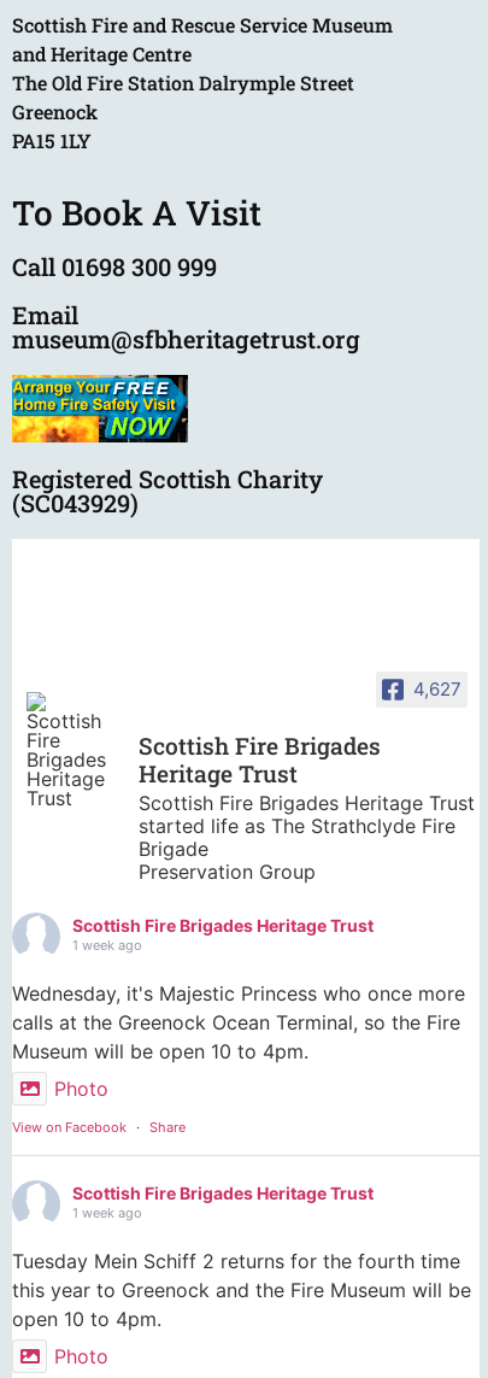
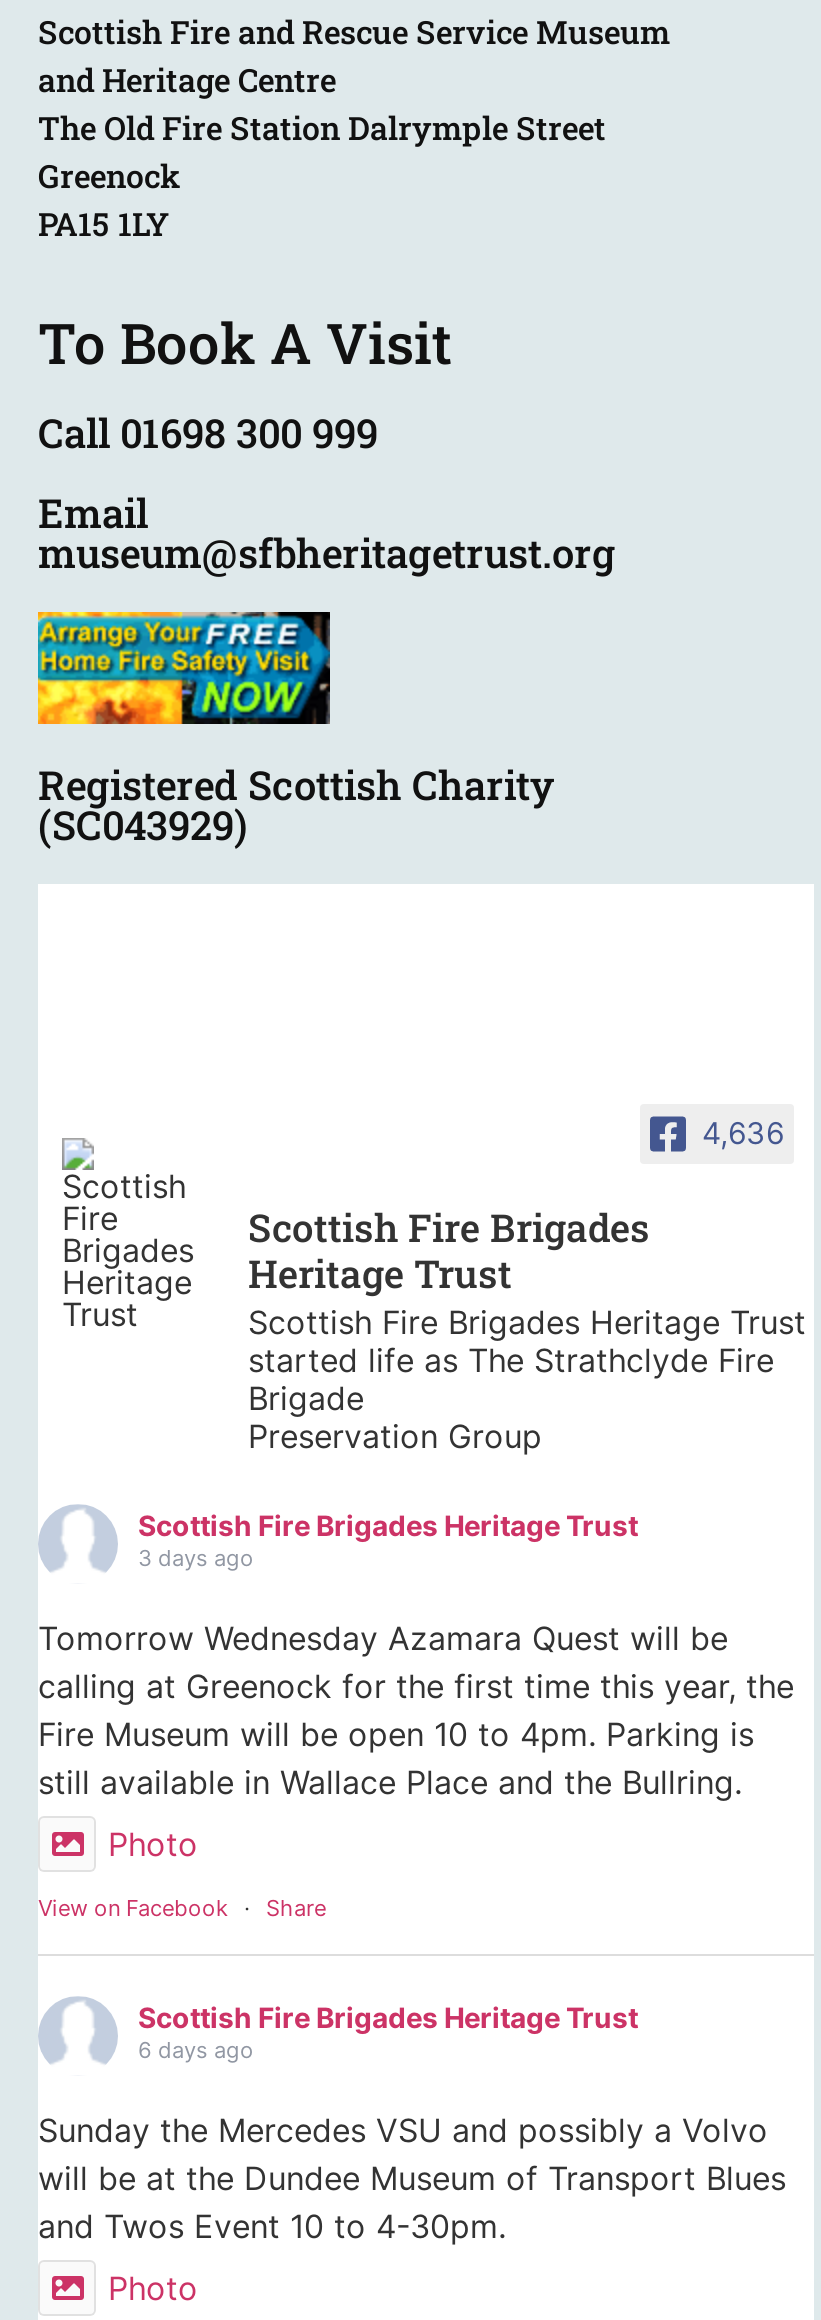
[413,677,461,700] 4,627 -> [702,1113,784,1151] 4,636
[72,937,142,954] 1 week ago -> [138,1544,254,1572] 3 days ago
[12,981,465,1063] Wednesday, it's Majestic Princess who once more | calls at the Greenock Ocean Terminal, so the Fire | Museum will be open 10 to 4pm. -> [38,1618,794,1802] Tomorrow Wednesday Azamara Quest will be | calling at Greenock for the first time this year, the | Fire Museum will be open 10 to 4pm. Parking is | still available in Wallace Place and the Bullring.
[72,1205,142,1221] 1 week ago -> [138,2036,254,2064] 6 days ago
[12,1249,471,1331] Tuesday Mein Schiff 2 returns for the fourth time | this year to Greenock and the Fire Museum will be | open 10 to 4pm. -> [38,2110,786,2246] Sunday the Mercedes VSU and possibly a Volvo | will be at the Dundee Museum of Transport Blues | and Twos Event 10 to 4-30pm.

